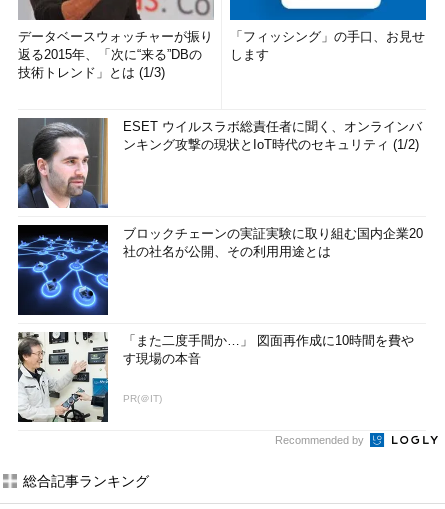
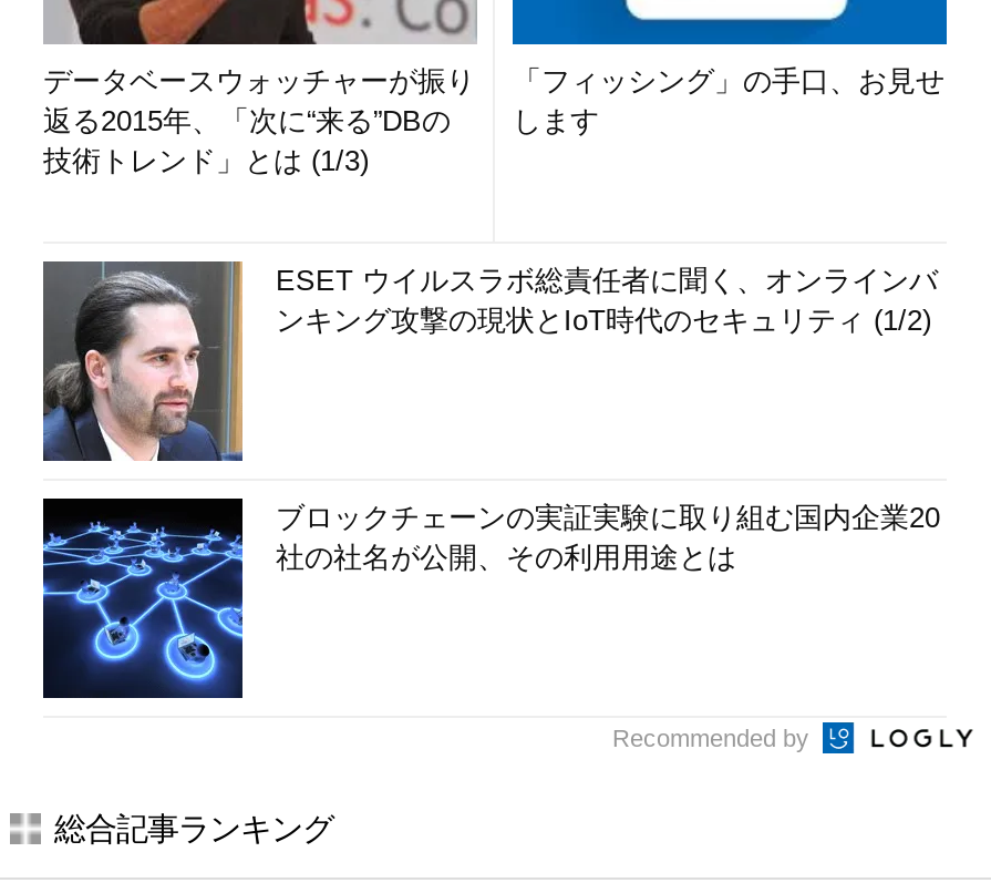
[17,331,414,423] [image] | 「また二度手間か…」 図面再作成に10時間を費や | す現場の本音 | PR(＠IT) -> none

